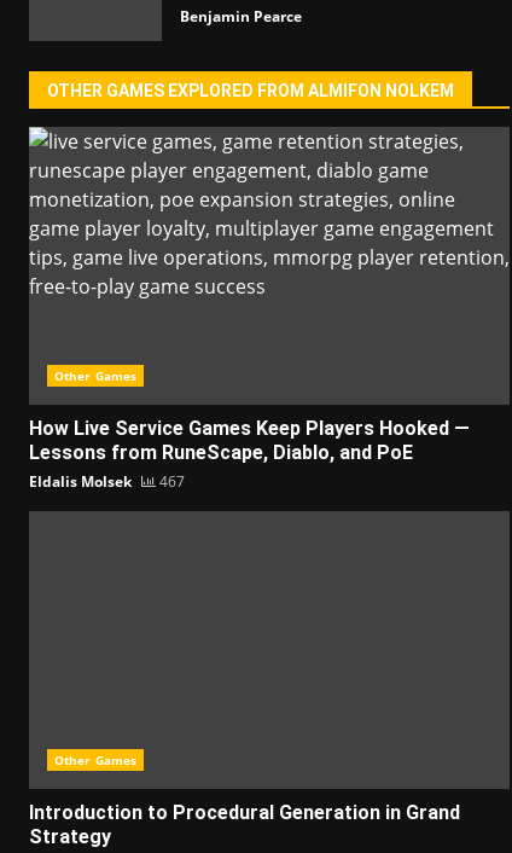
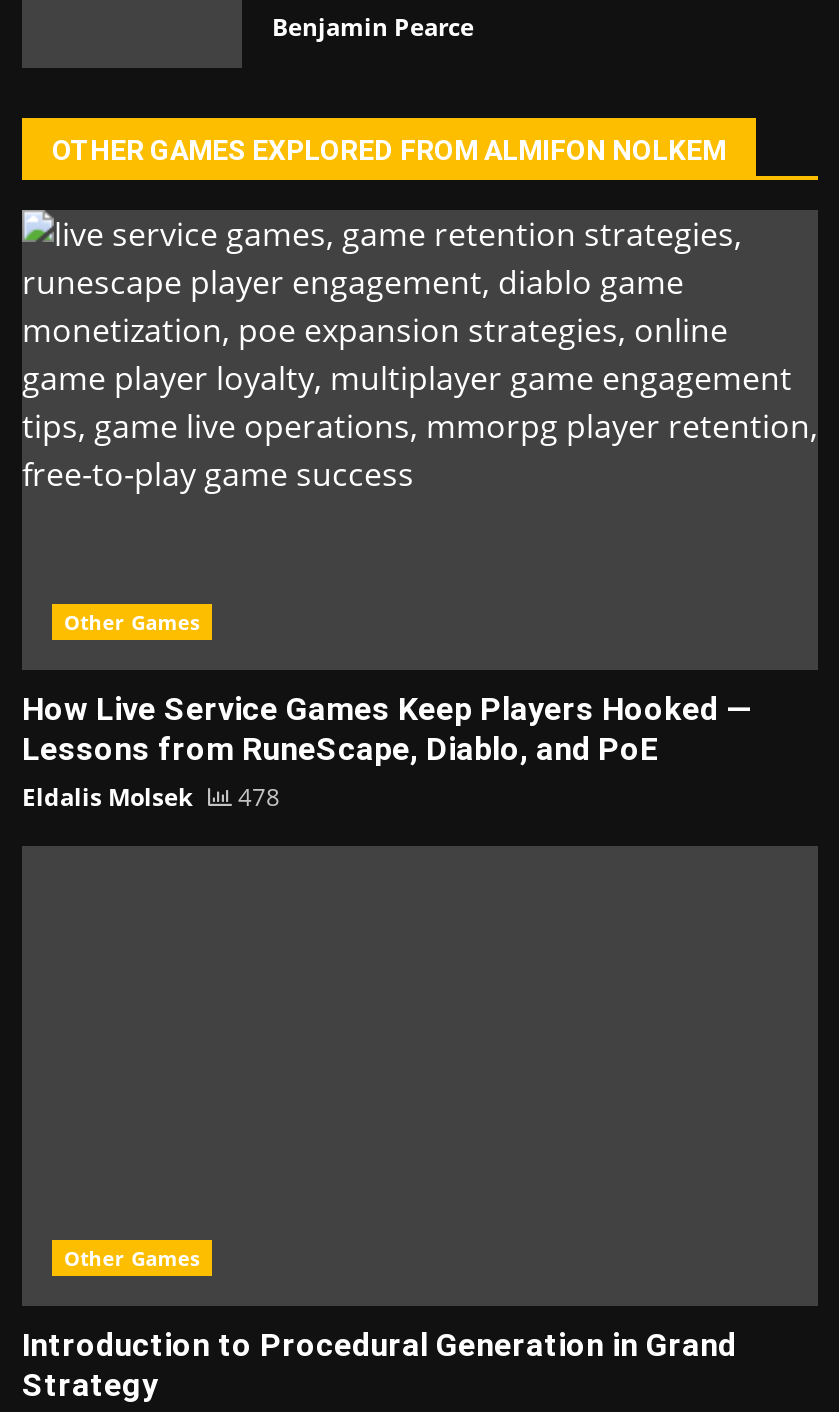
[29,471,185,491] Eldalis Molsek 467 -> [22,779,280,813] Eldalis Molsek 478

